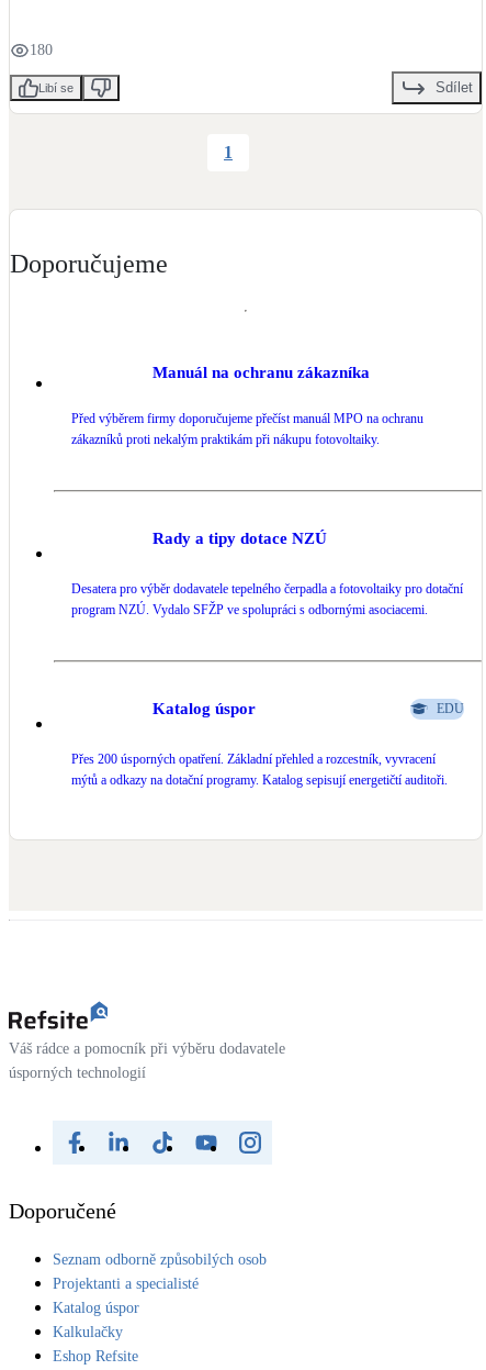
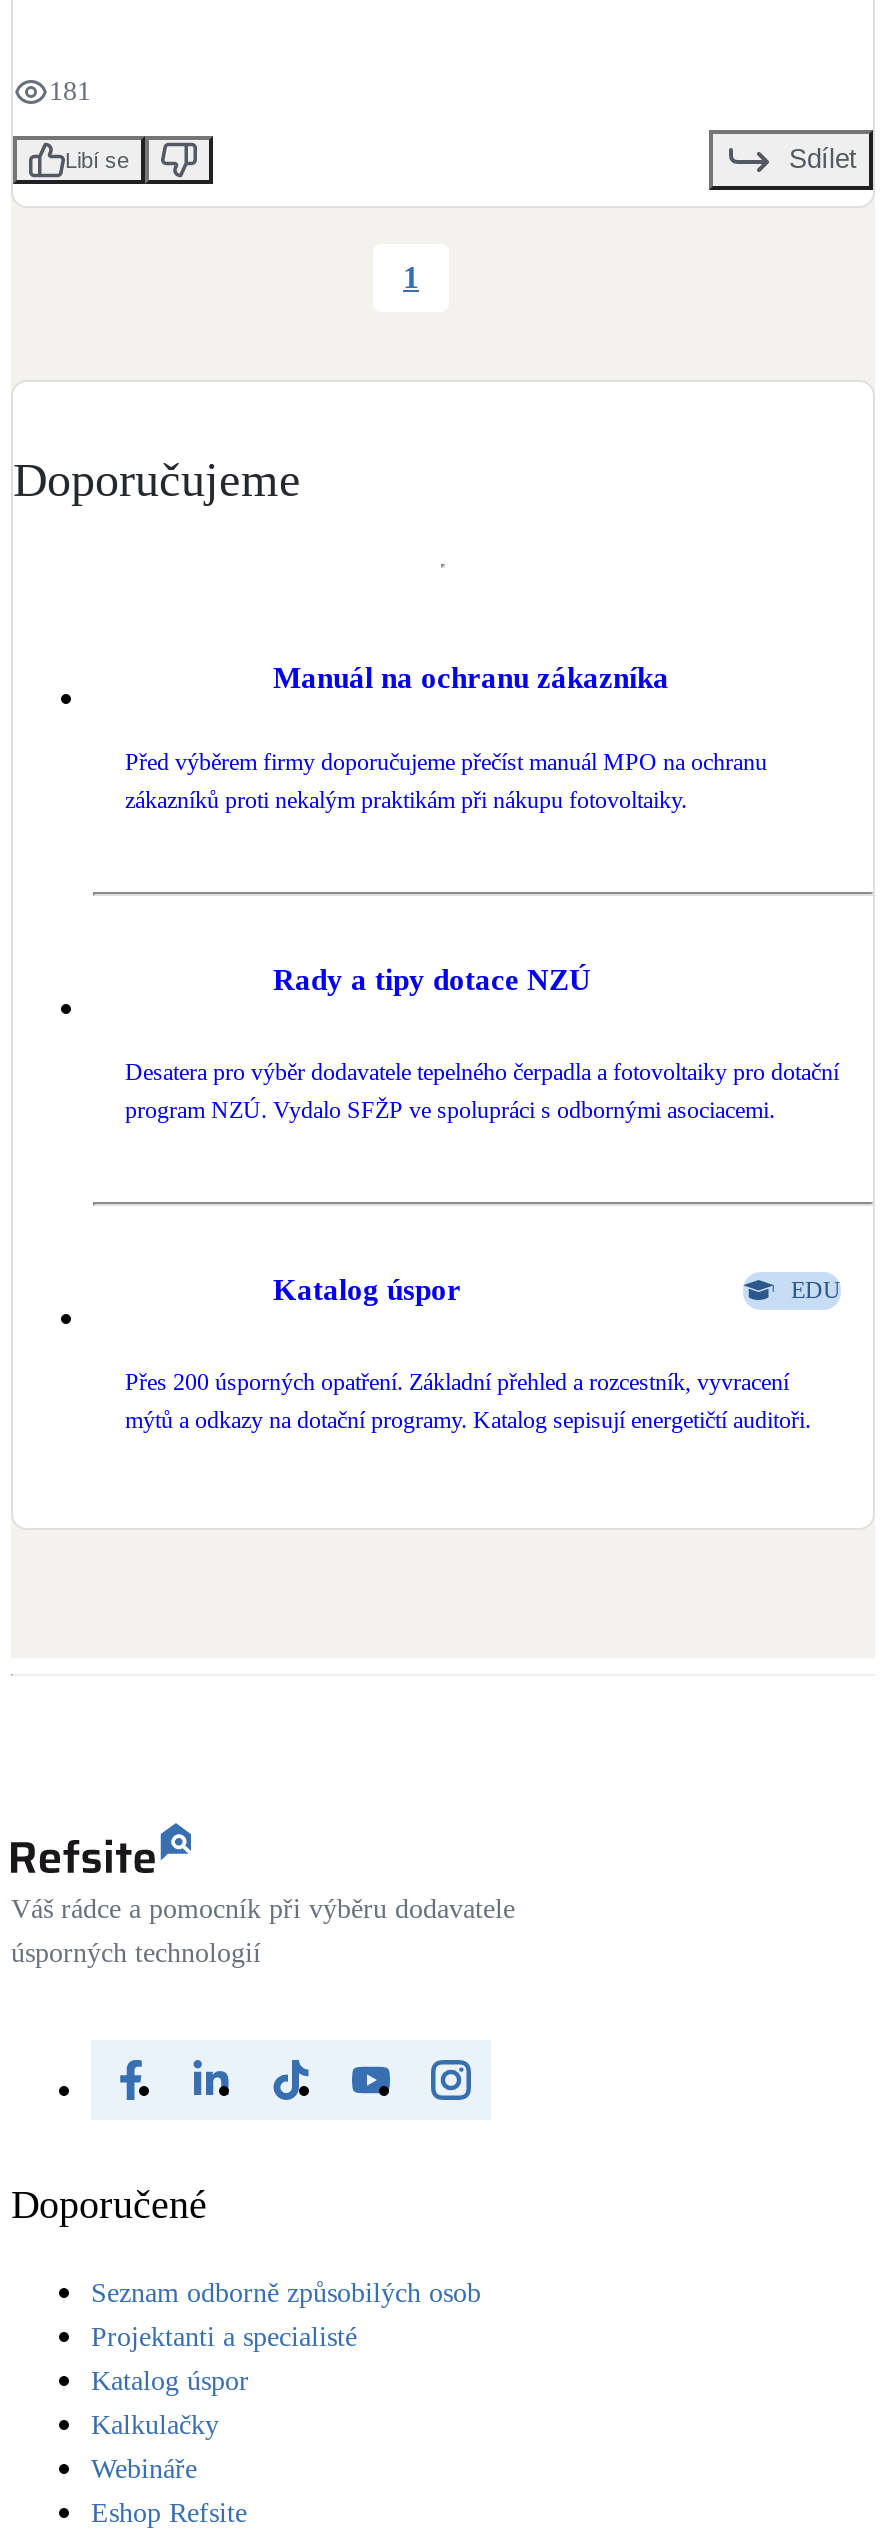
[30,42,53,58] 180 -> [49,76,91,106] 181
none -> [91,2454,197,2484] Webináře

